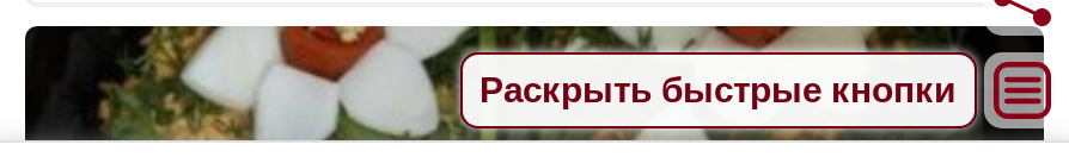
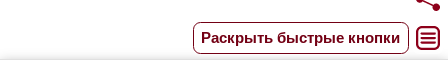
[23,24,1046,143] [image] -> [11,11,438,59] [image]

